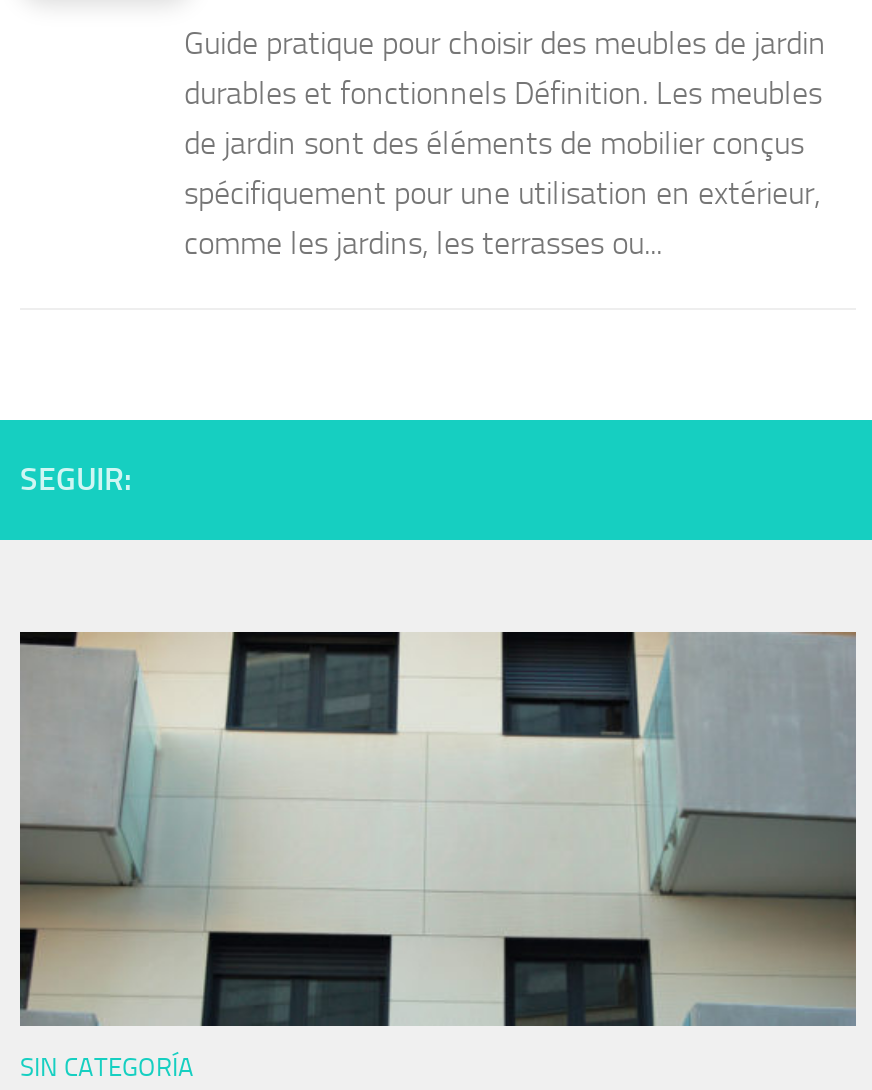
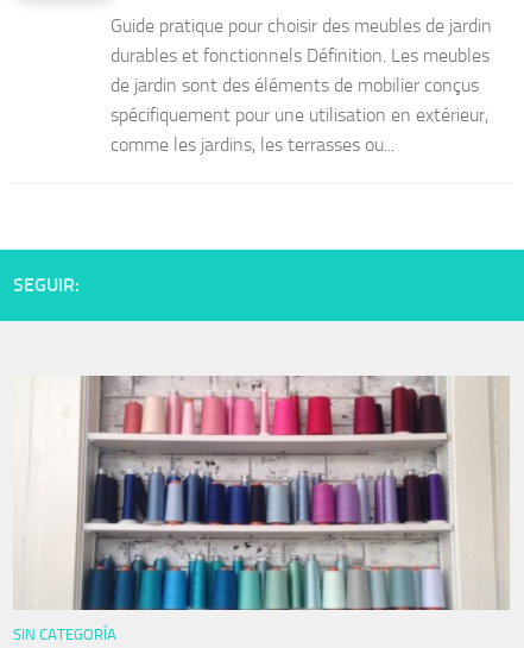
[18,630,858,1028] [image] -> [13,376,510,611] [image]

